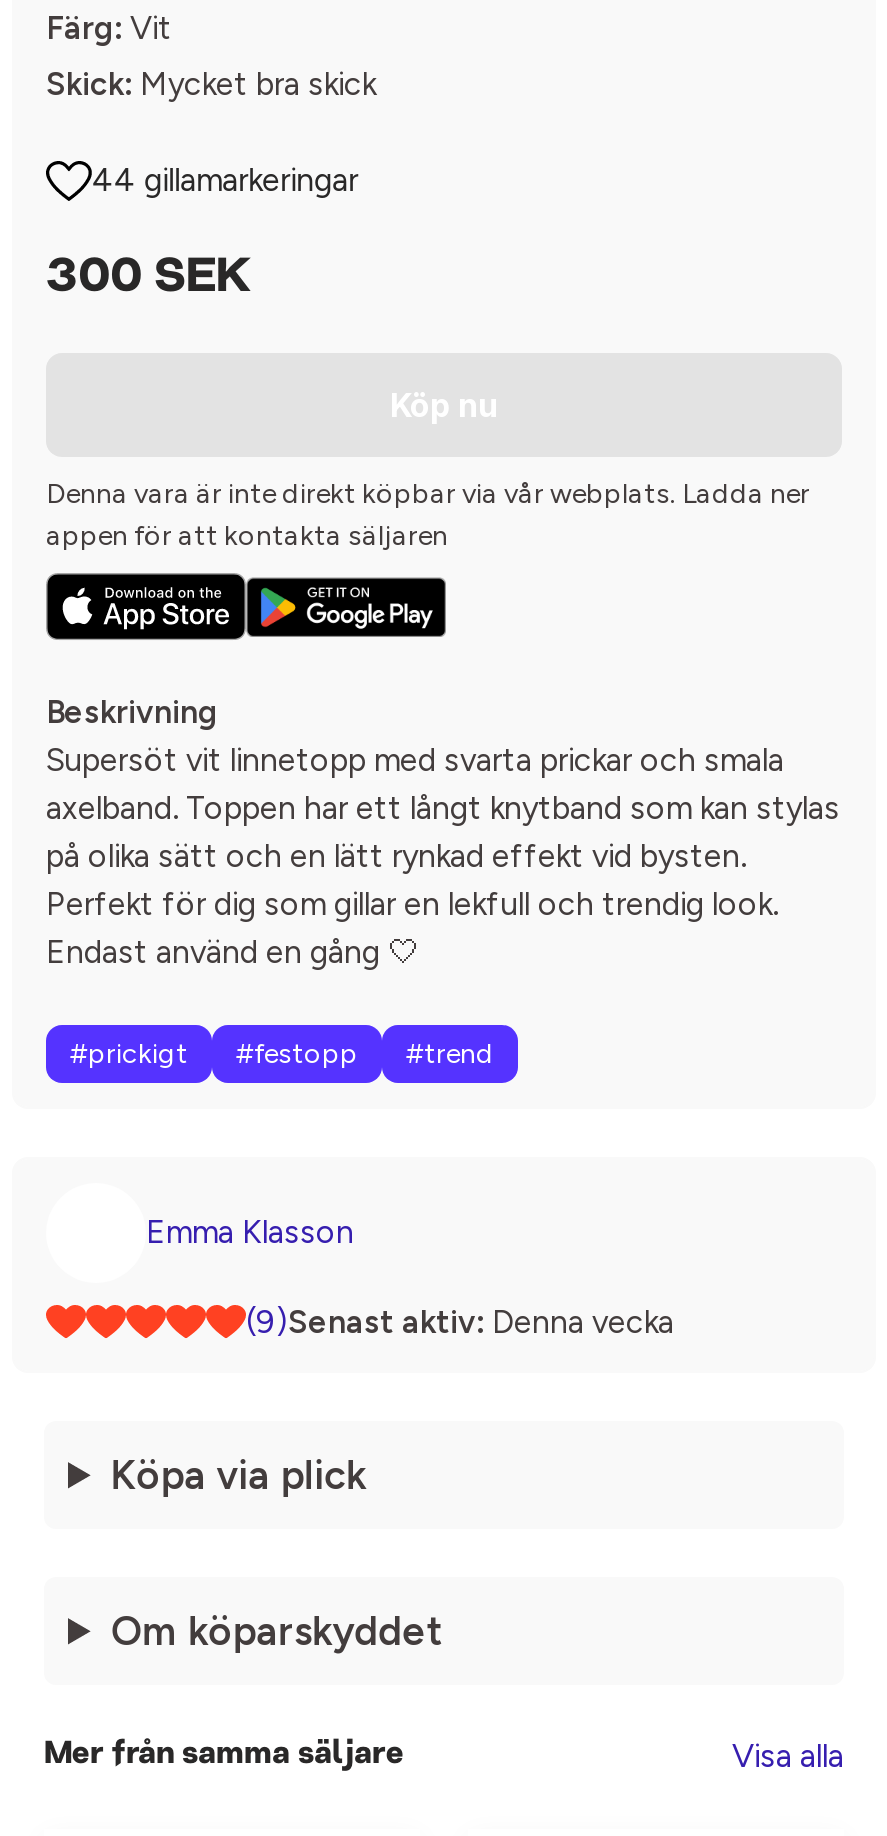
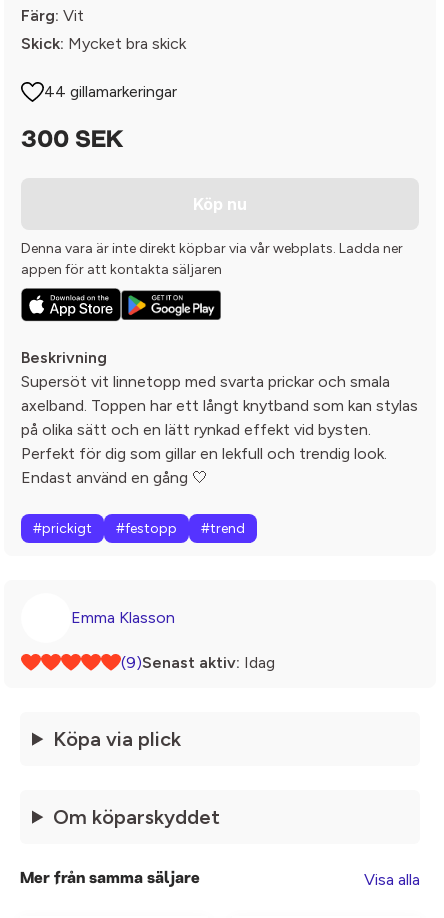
[246,1302,674,1340] (9)Senast aktiv: Denna vecka -> [121,653,275,672] (9)Senast aktiv: Idag

